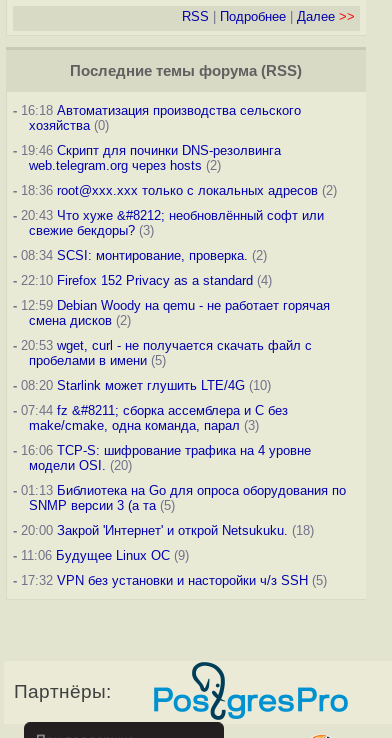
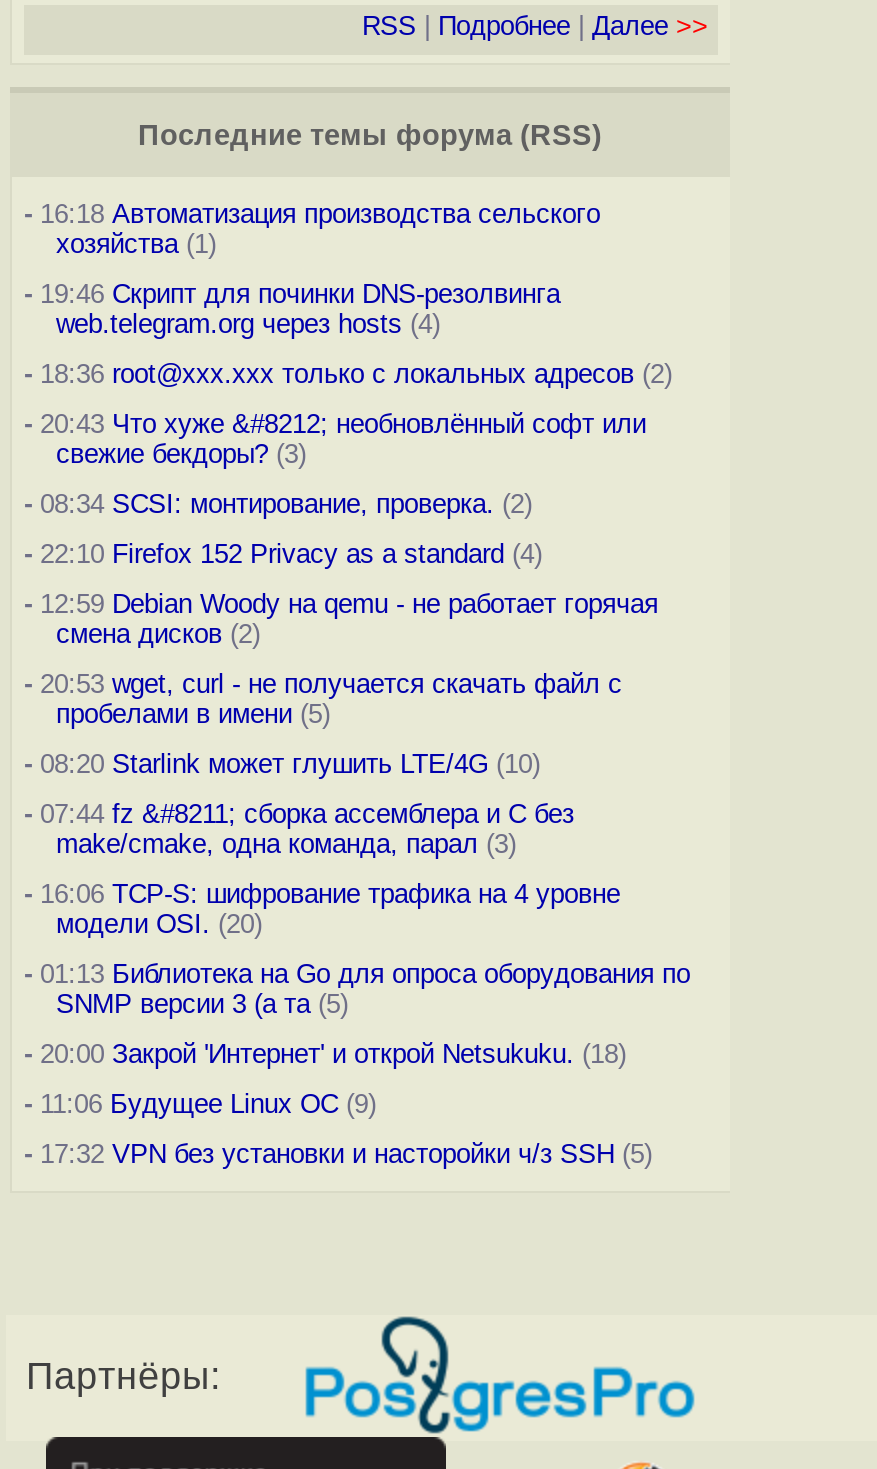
[29,118,109,133] хозяйства (0) -> [56,229,216,259] хозяйства (1)
[29,158,221,173] web.telegram.org через hosts (2) -> [56,309,440,339] web.telegram.org через hosts (4)

